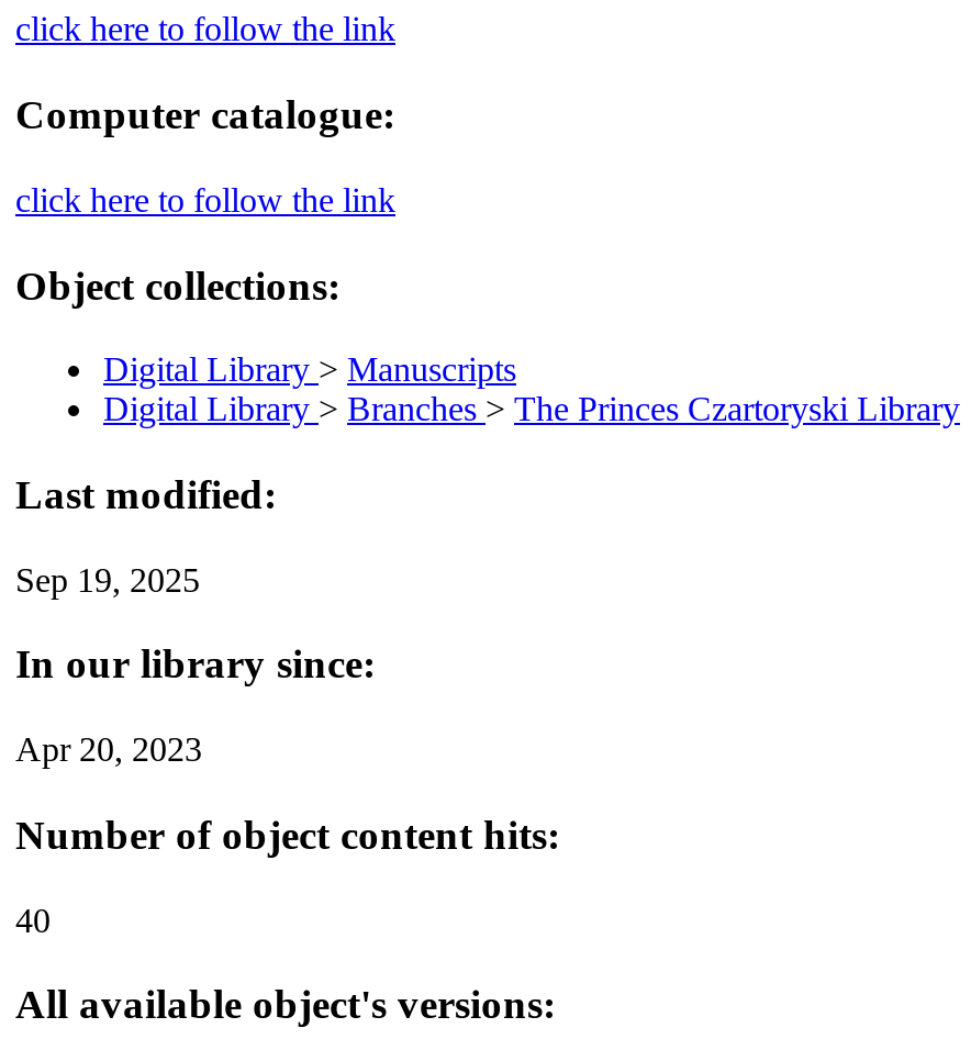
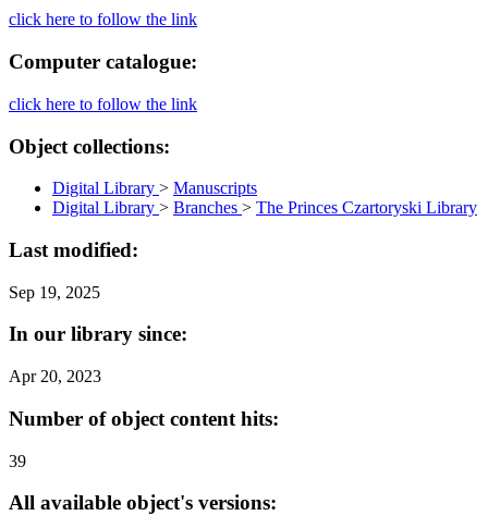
[15,901,51,938] 40 -> [9,451,26,470] 39

